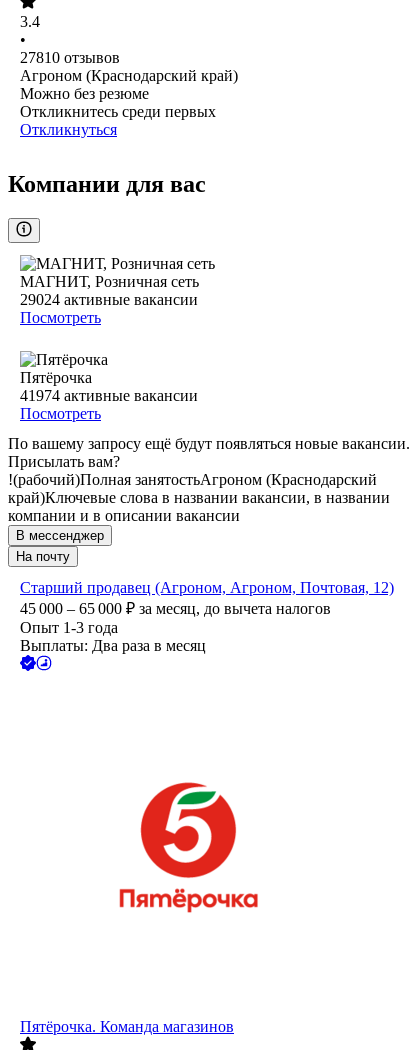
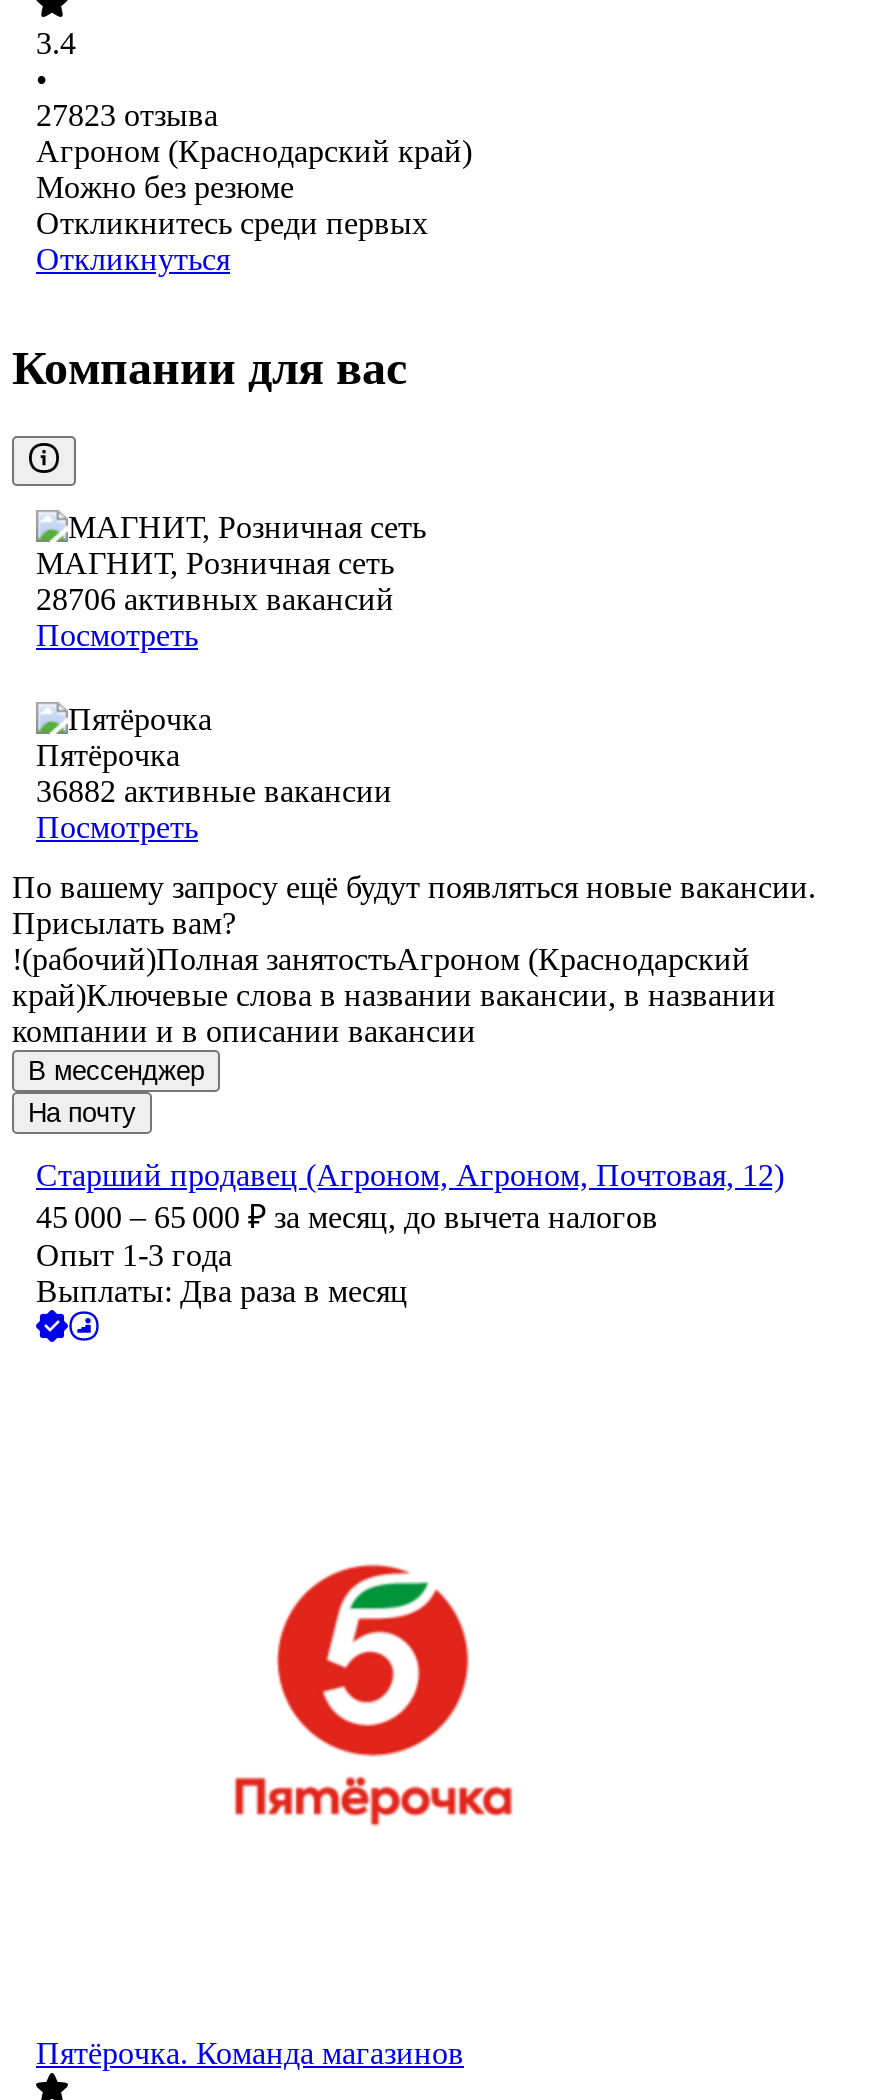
[20,49,120,66] 27810 отзывов -> [36,99,218,133] 27823 отзыва
[20,291,198,308] 29024 активные вакансии -> [36,583,394,617] 28706 активных вакансий
[20,387,198,404] 41974 активные вакансии -> [36,775,392,809] 36882 активные вакансии

